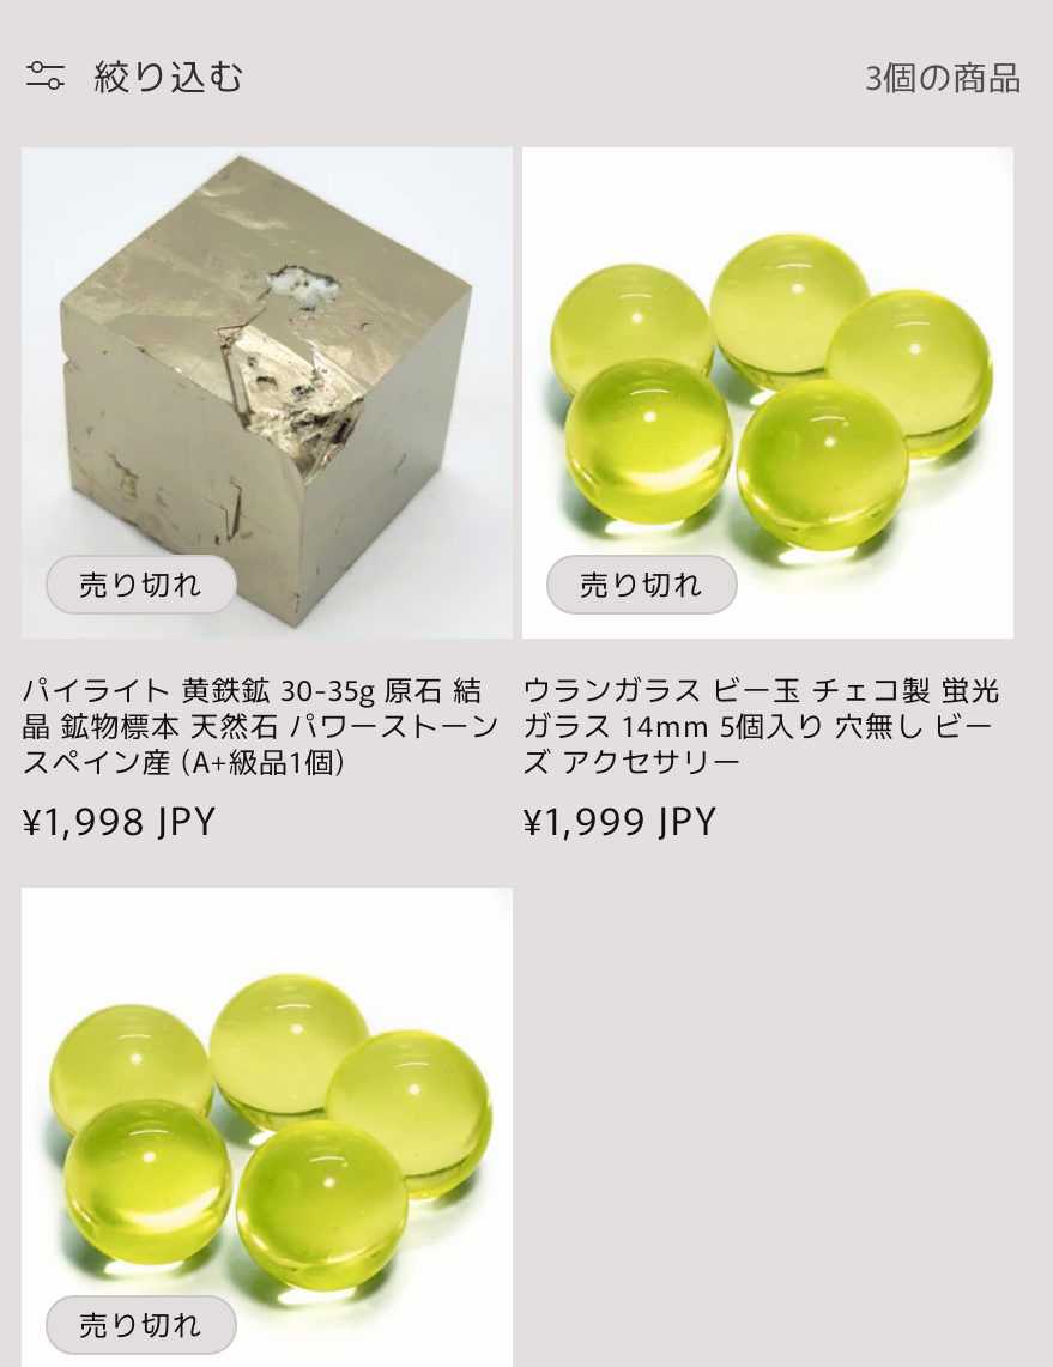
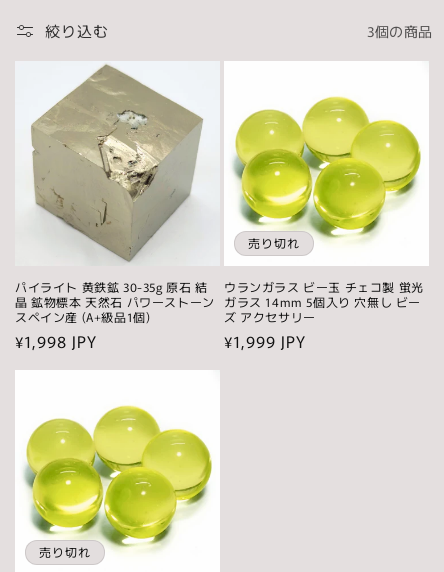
[79,562,204,603] 売り切れ -> none

